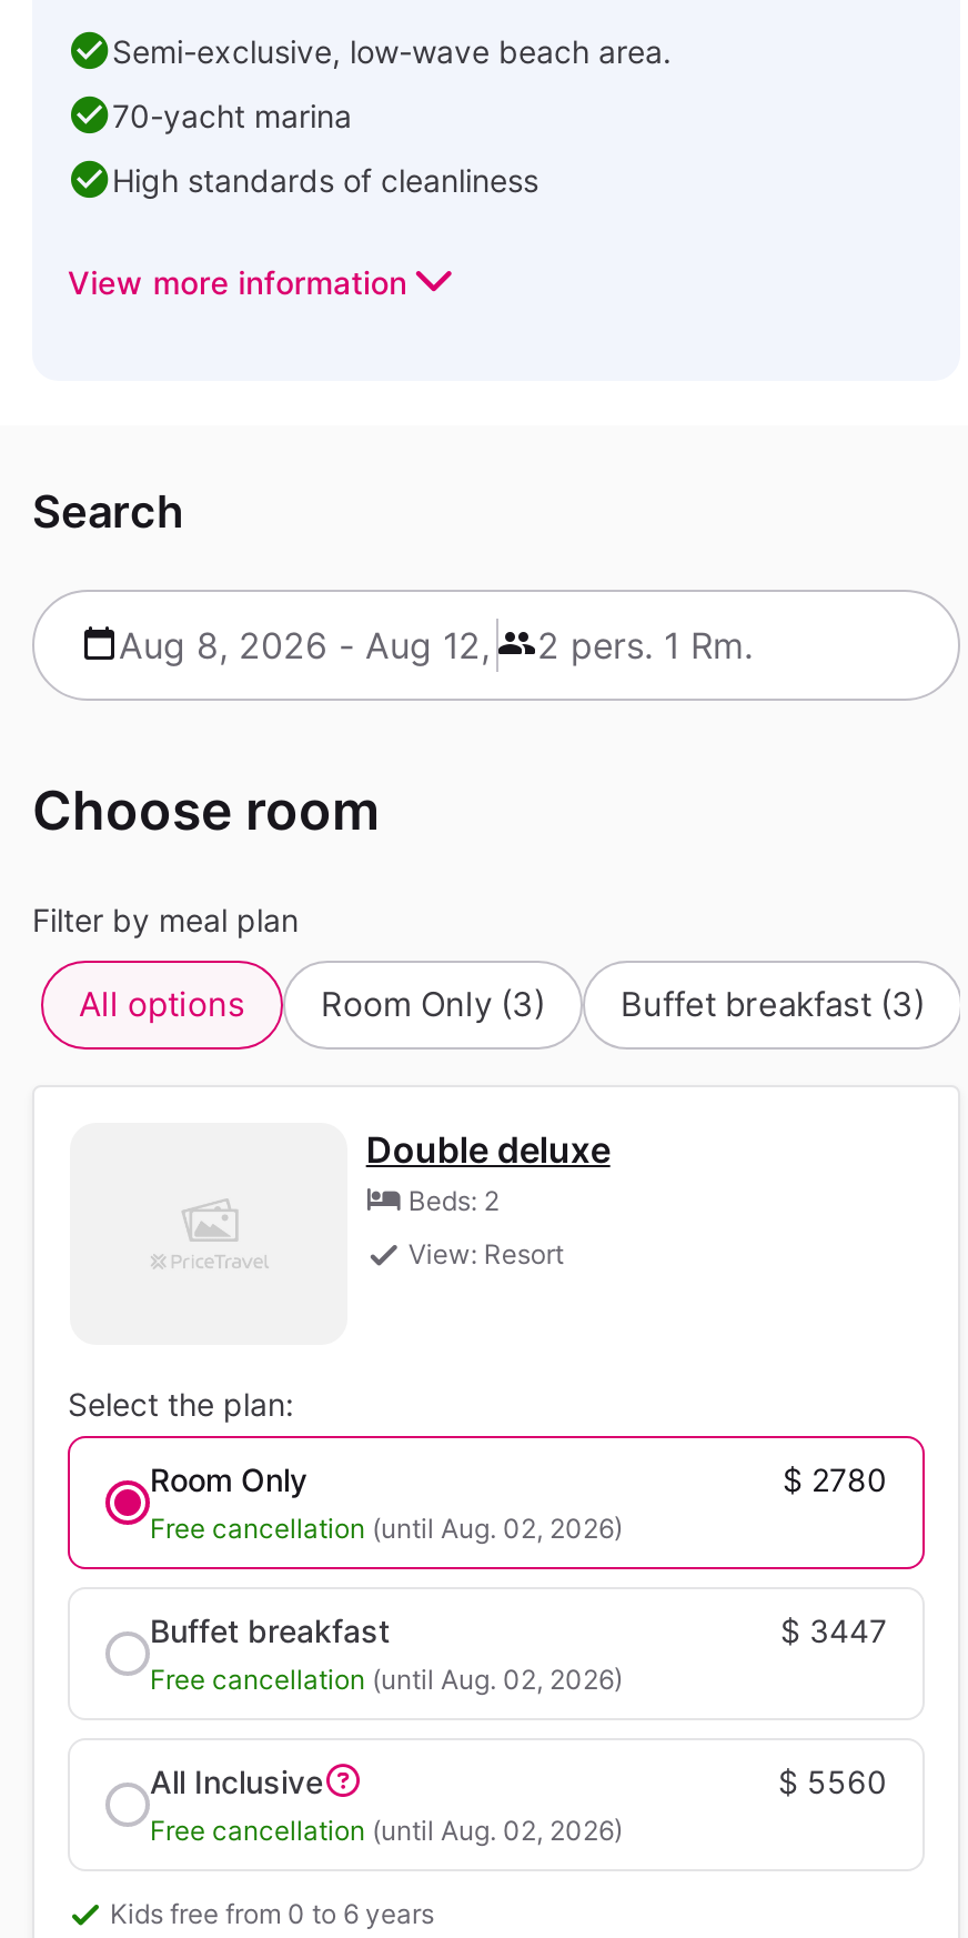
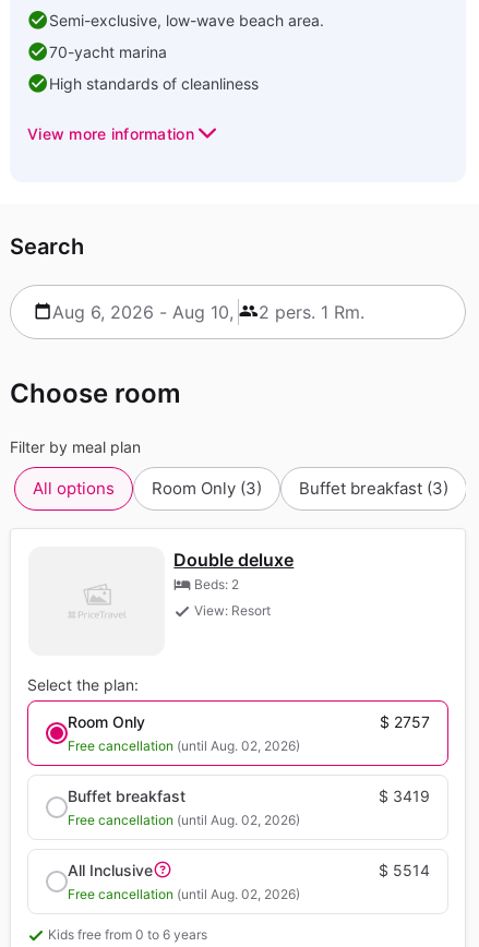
[783,1460,887,1497] $ 2780 -> [380,712,430,731] $ 2757
[780,1611,887,1648] $ 3447 -> [379,786,430,805] $ 3419
[778,1762,887,1799] $ 5560 -> [379,860,430,879] $ 5514

